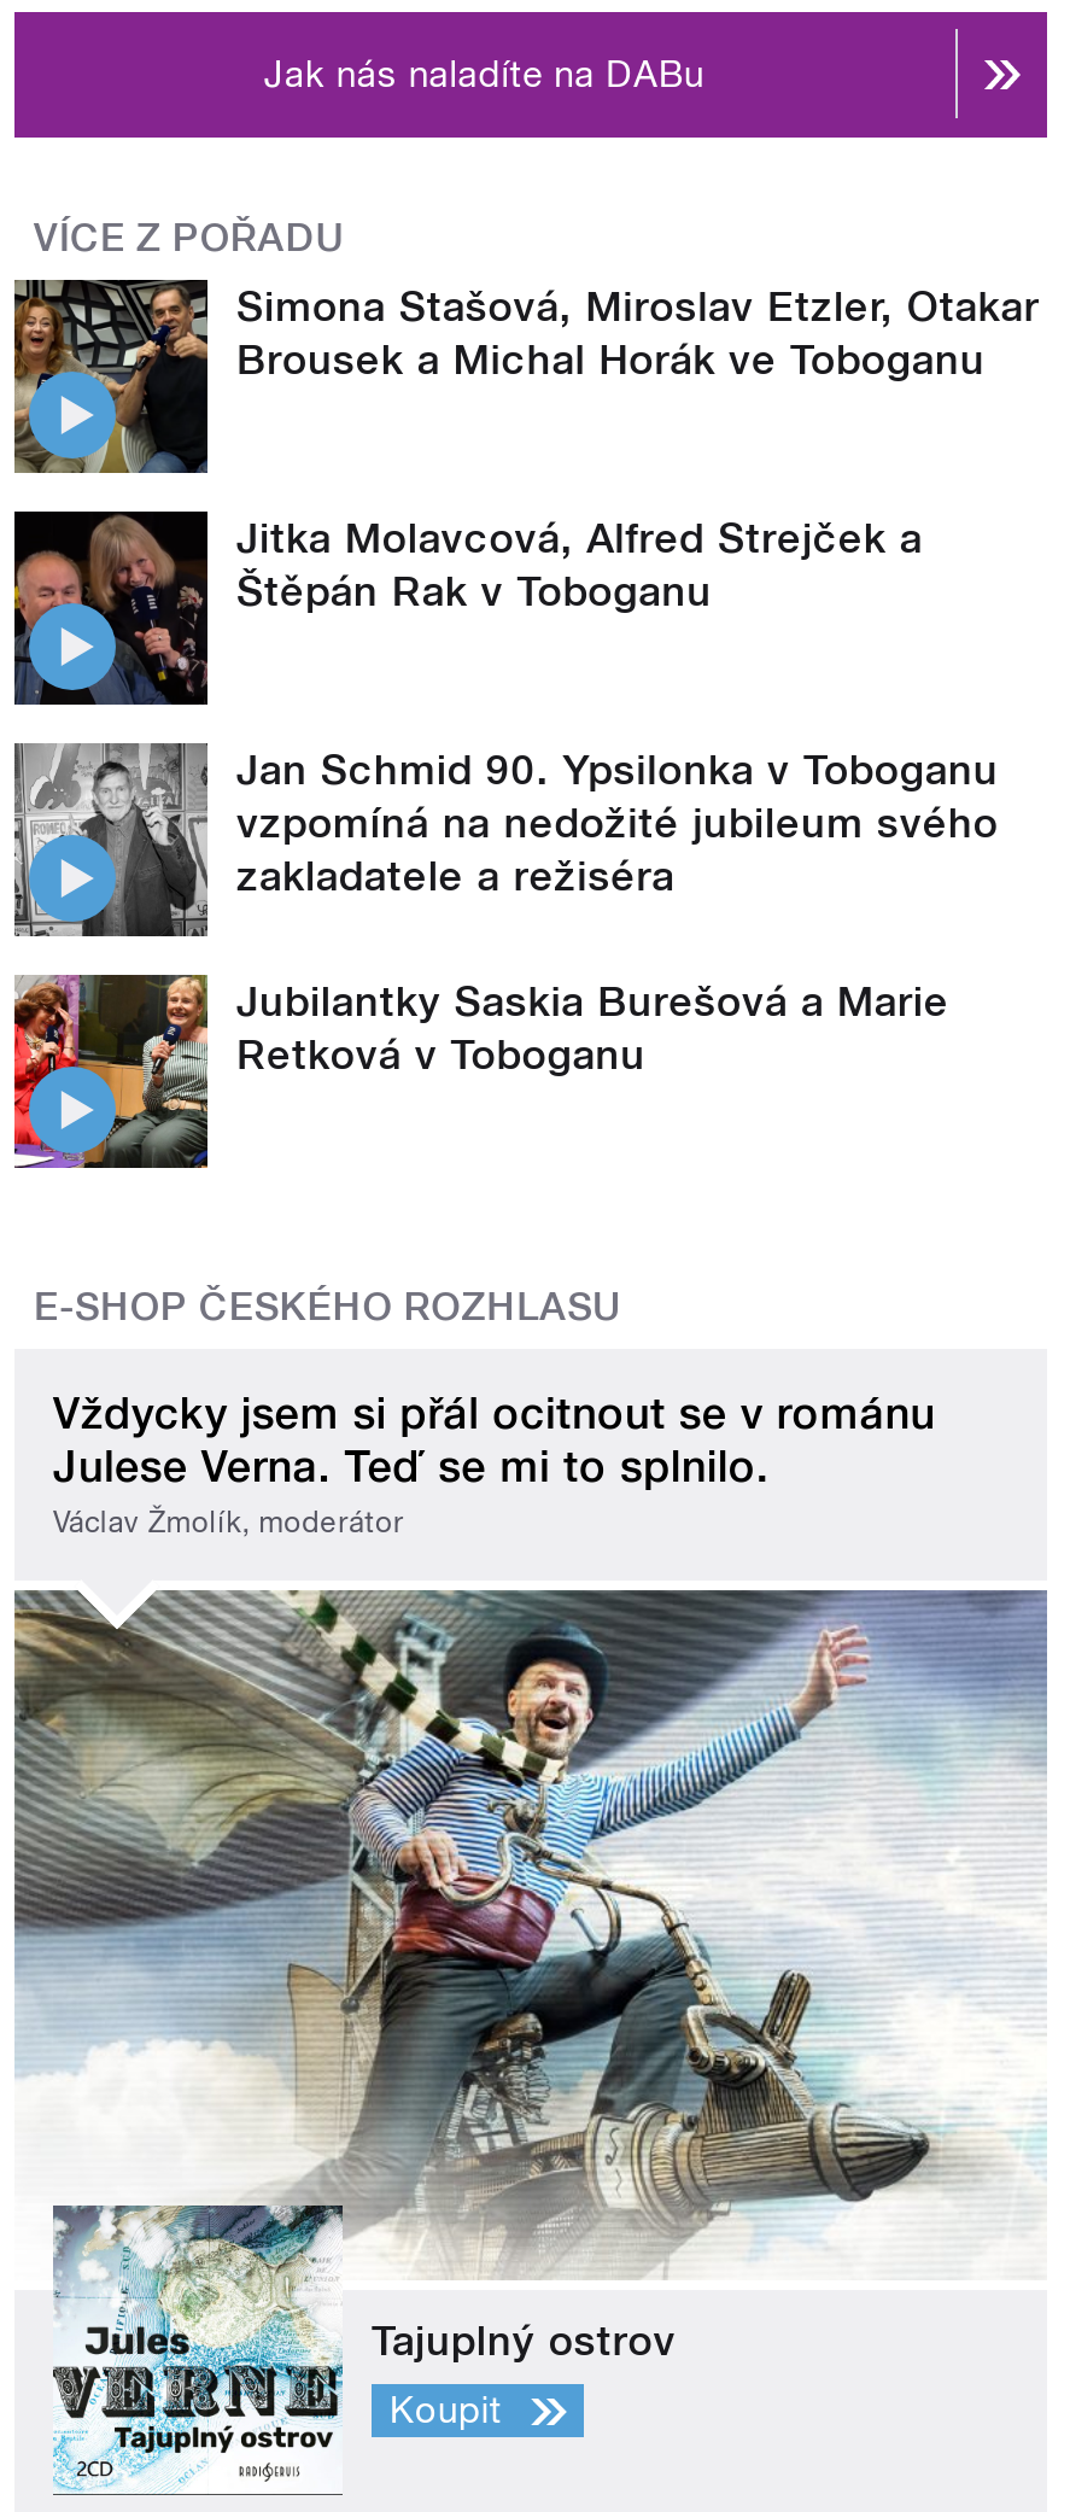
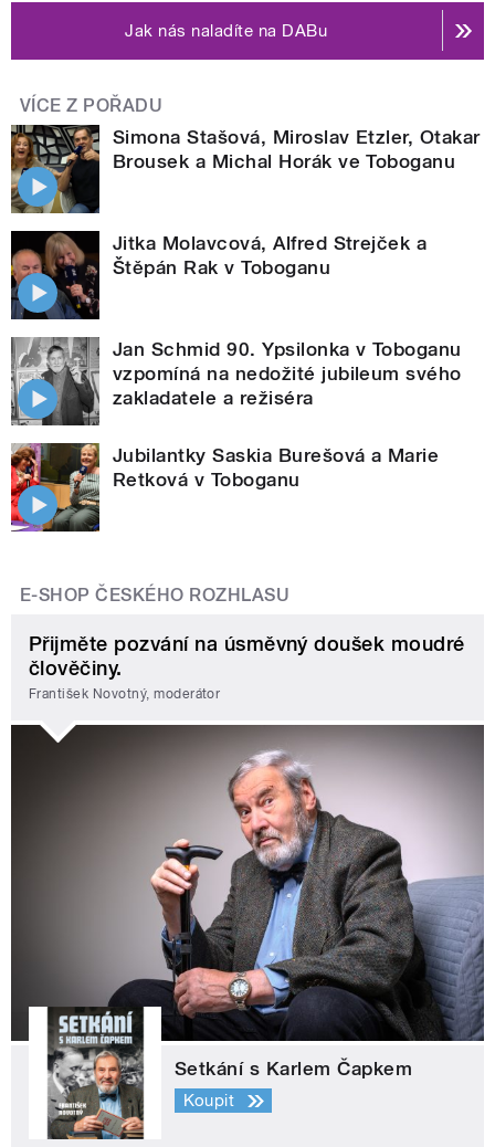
[53,1387,935,1541] Vždycky jsem si přál ocitnout se v románu | Julese Verna. Teď se mi to splnilo. | Václav Žmolík, moderátor -> [29,632,465,702] Přijměte pozvání na úsměvný doušek moudré | člověčiny. | František Novotný, moderátor
[12,1590,1047,2495] [image] | Tajuplný ostrov -> [10,724,485,1140] [image] | Setkání s Karlem Čapkem

